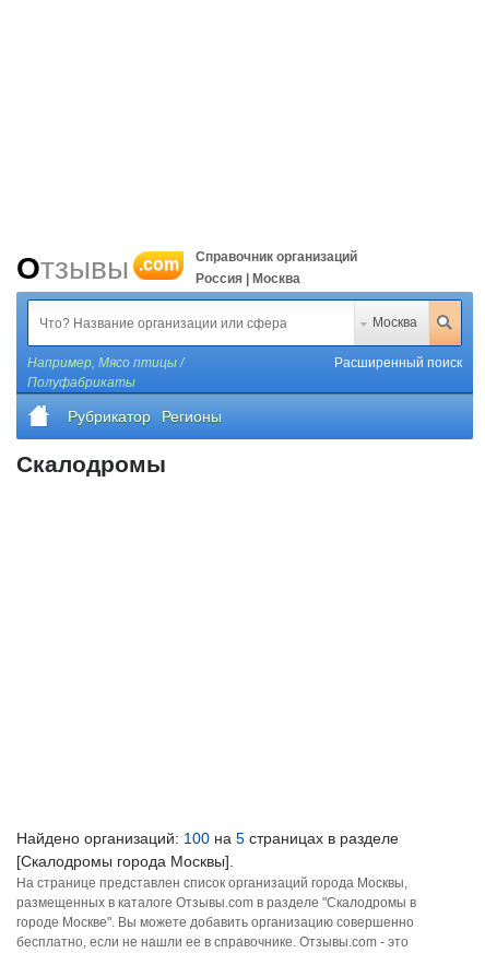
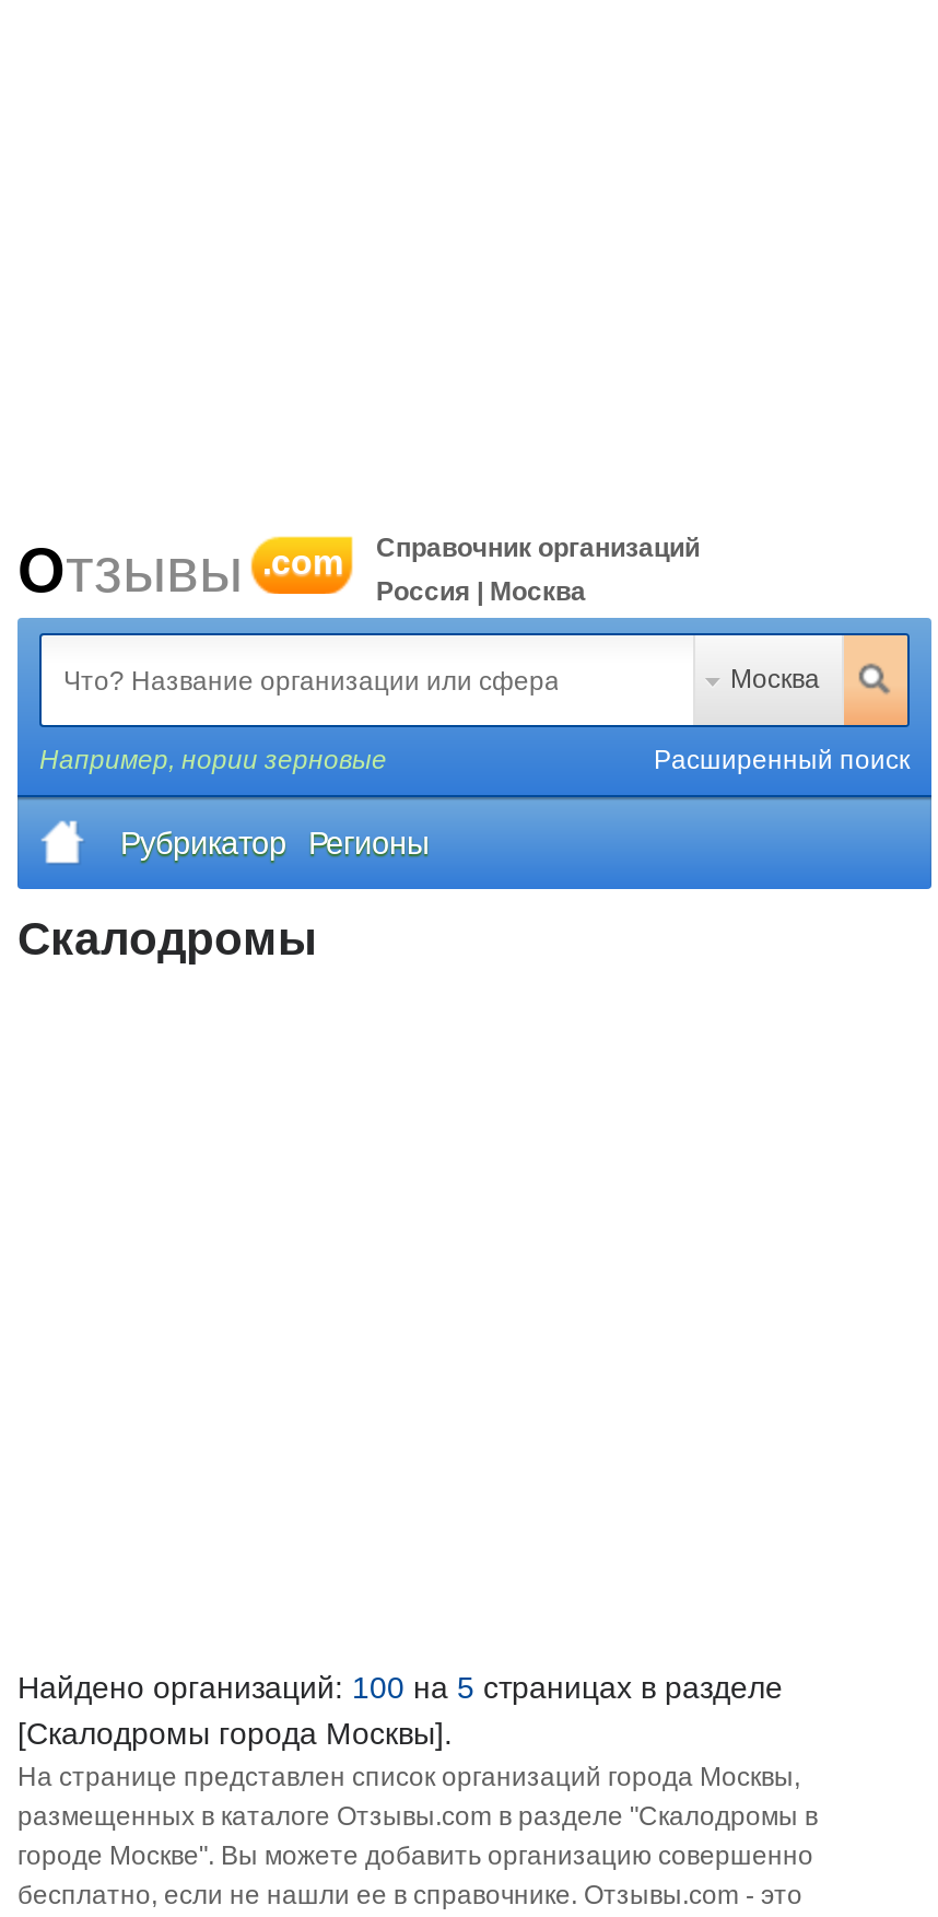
[27,355,184,390] Например, Мясо птицы / | Полуфабрикаты -> [39,745,387,775] Например, нории зерновые

